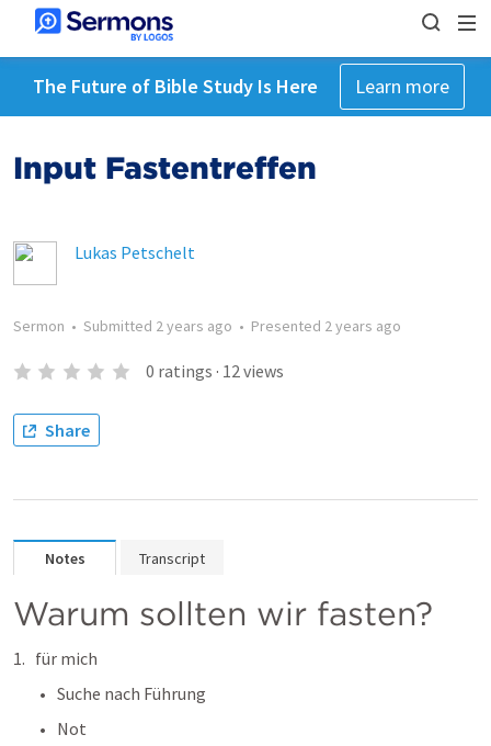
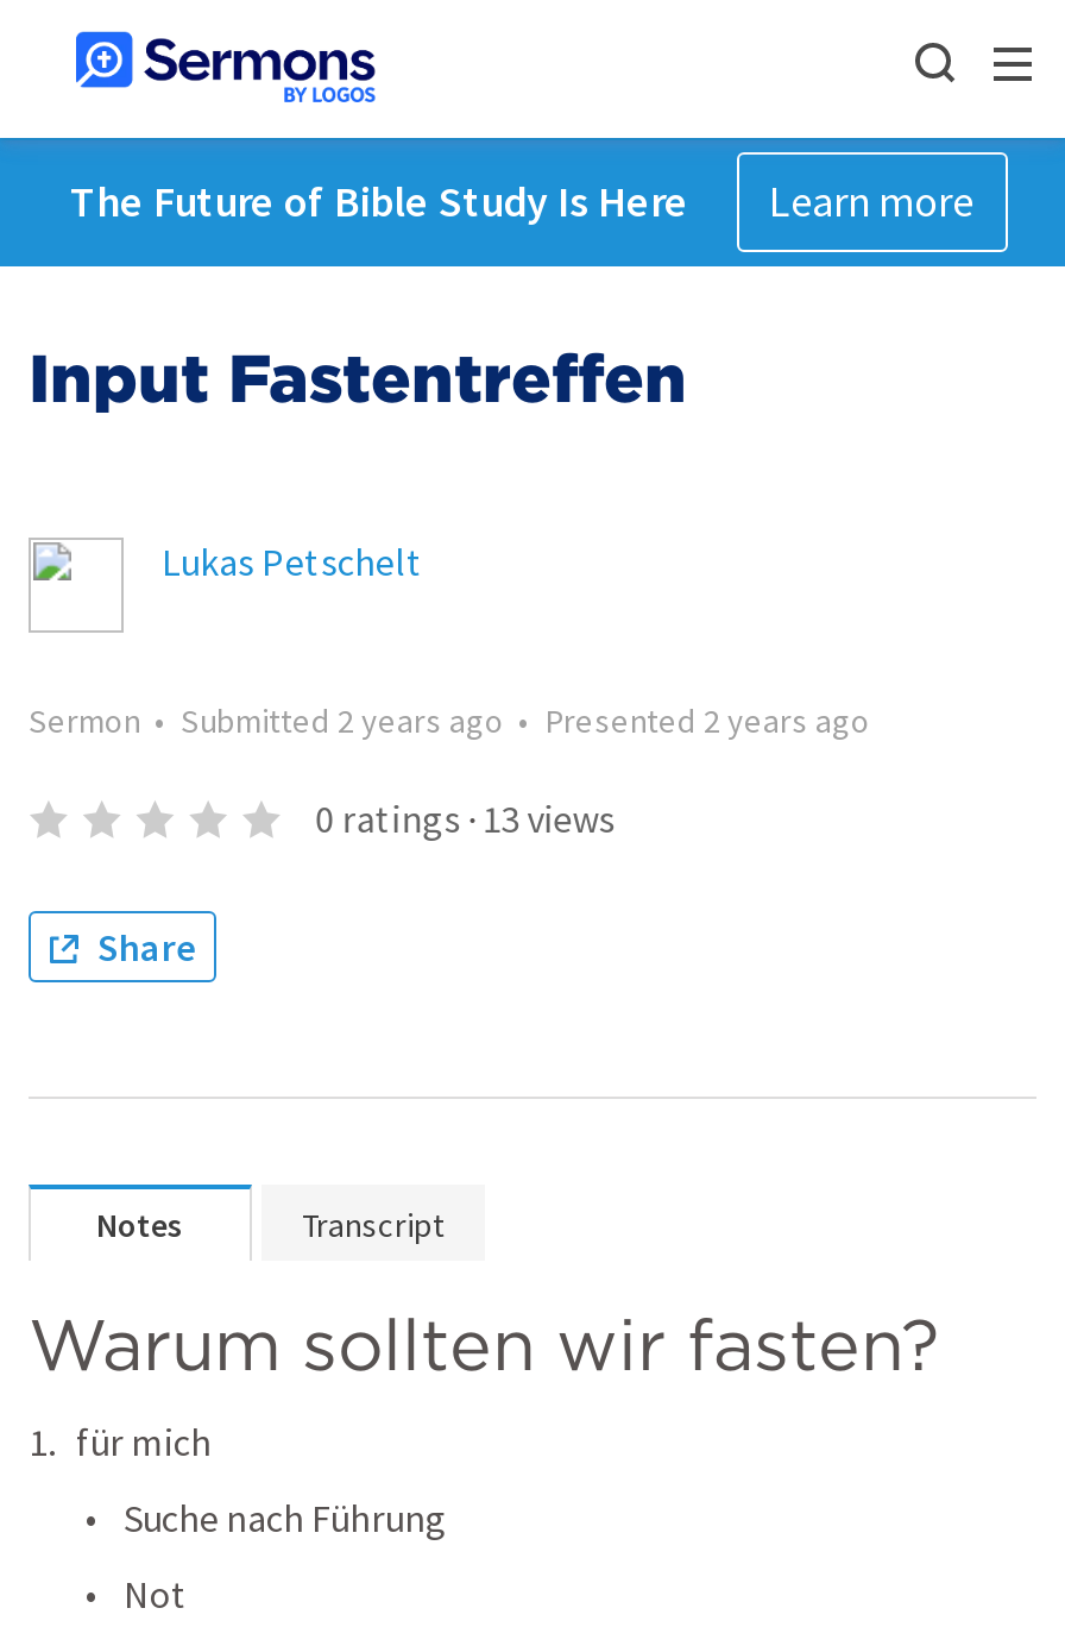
[145,360,284,382] 0 ratings · 12 views -> [315,794,615,842] 0 ratings · 13 views

